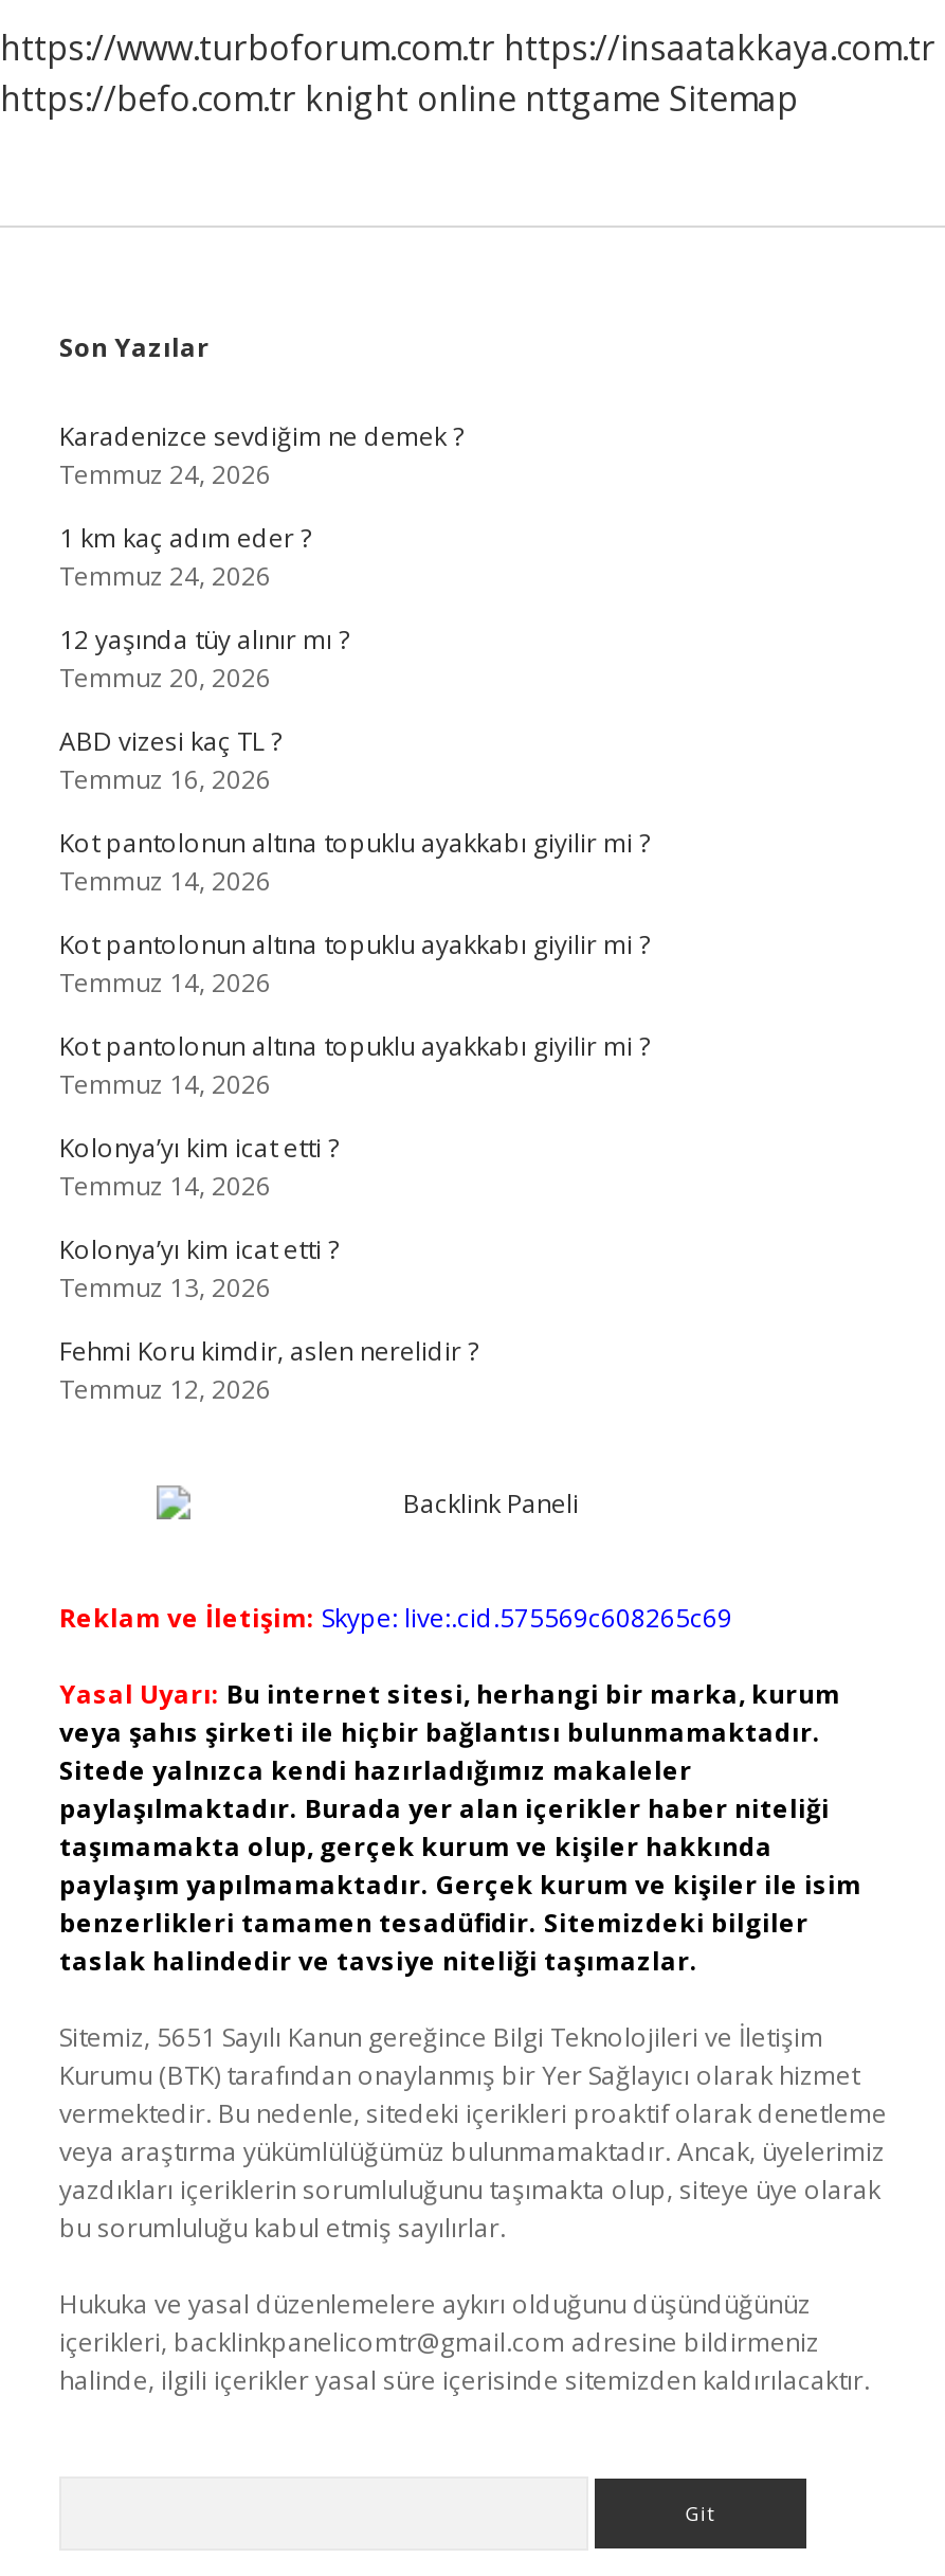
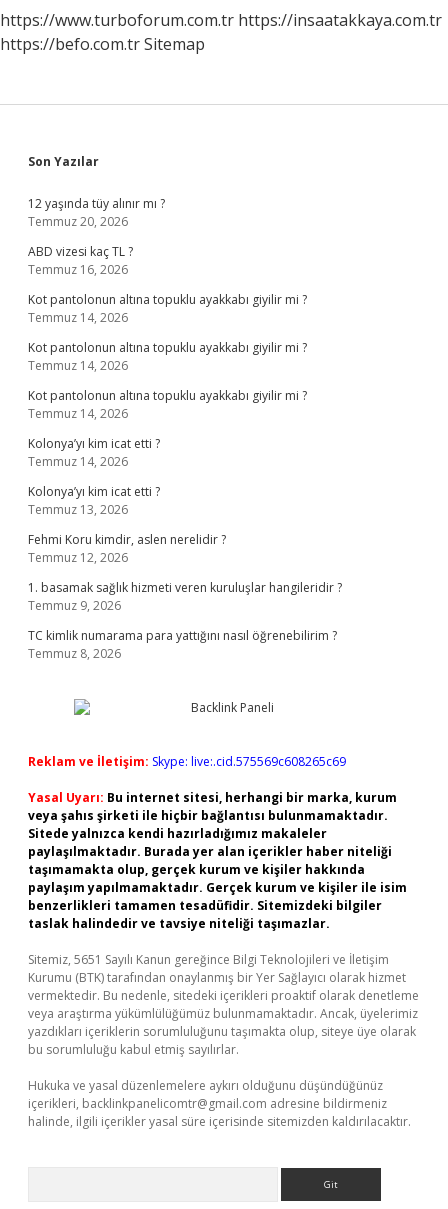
[0,75,798,122] https://befo.com.tr knight online nttgame Sitemap -> [0,33,205,55] https://befo.com.tr Sitemap
[59,418,464,594] Karadenizce sevdiğim ne demek ? | Temmuz 24, 2026 | 1 km kaç adım eder ? | Temmuz 24, 2026 -> none
moved [59,622,650,1407] -> [28,195,307,566]: 12 yaşında tüy alınır mı ? | Temmuz 20, 2026 | ABD vizesi kaç TL ? | ... | Fehmi Koru kimdir, aslen nerelidir ? | Temmuz 12, 2026
none -> [28,579,342,662] 1. basamak sağlık hizmeti veren kuruluşlar hangileridir ? | Temmuz 9, 2026 | TC kimlik numarama para yattığını nasıl öğrenebilirim ? | Temmuz 8, 2026

